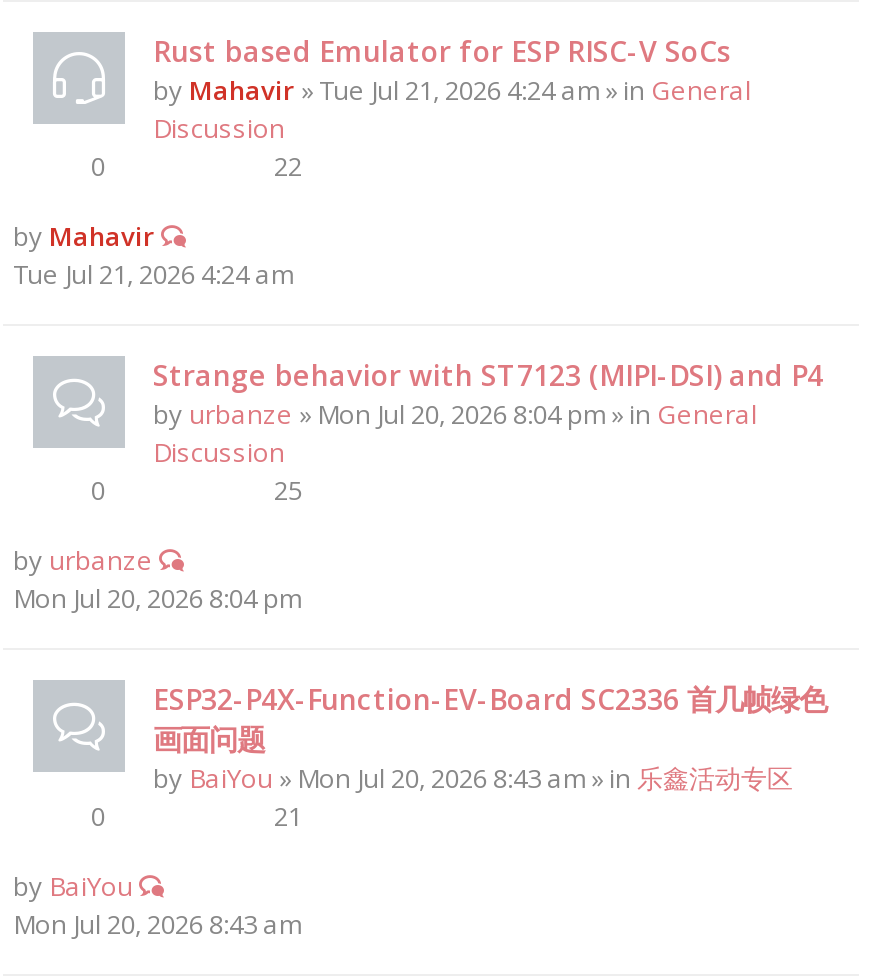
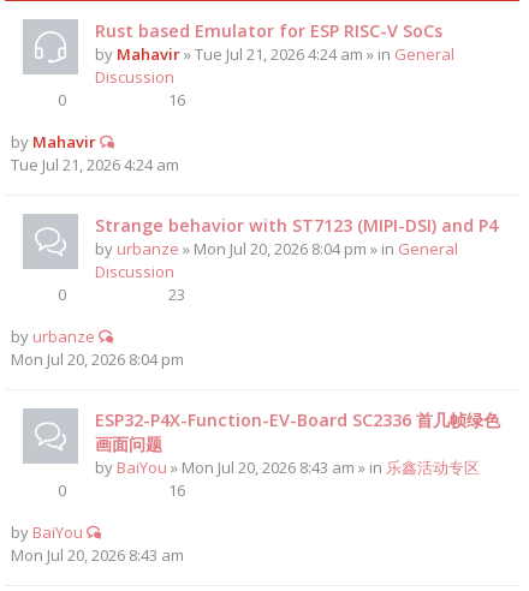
[274,148,302,184] 22 -> [168,89,185,111] 16
[274,472,302,508] 25 -> [168,283,185,305] 23
[274,798,302,834] 21 -> [168,479,185,501] 16

